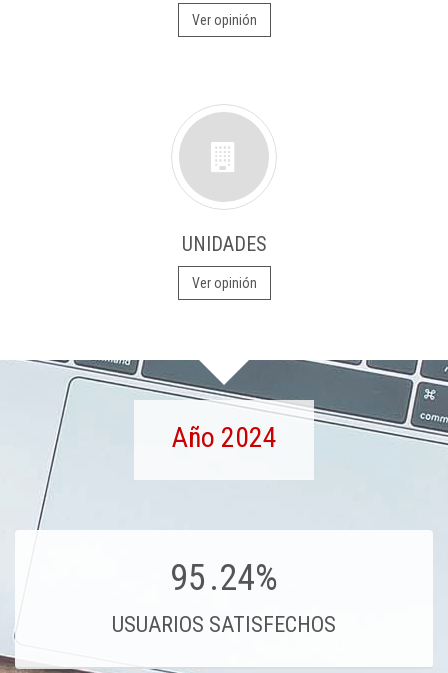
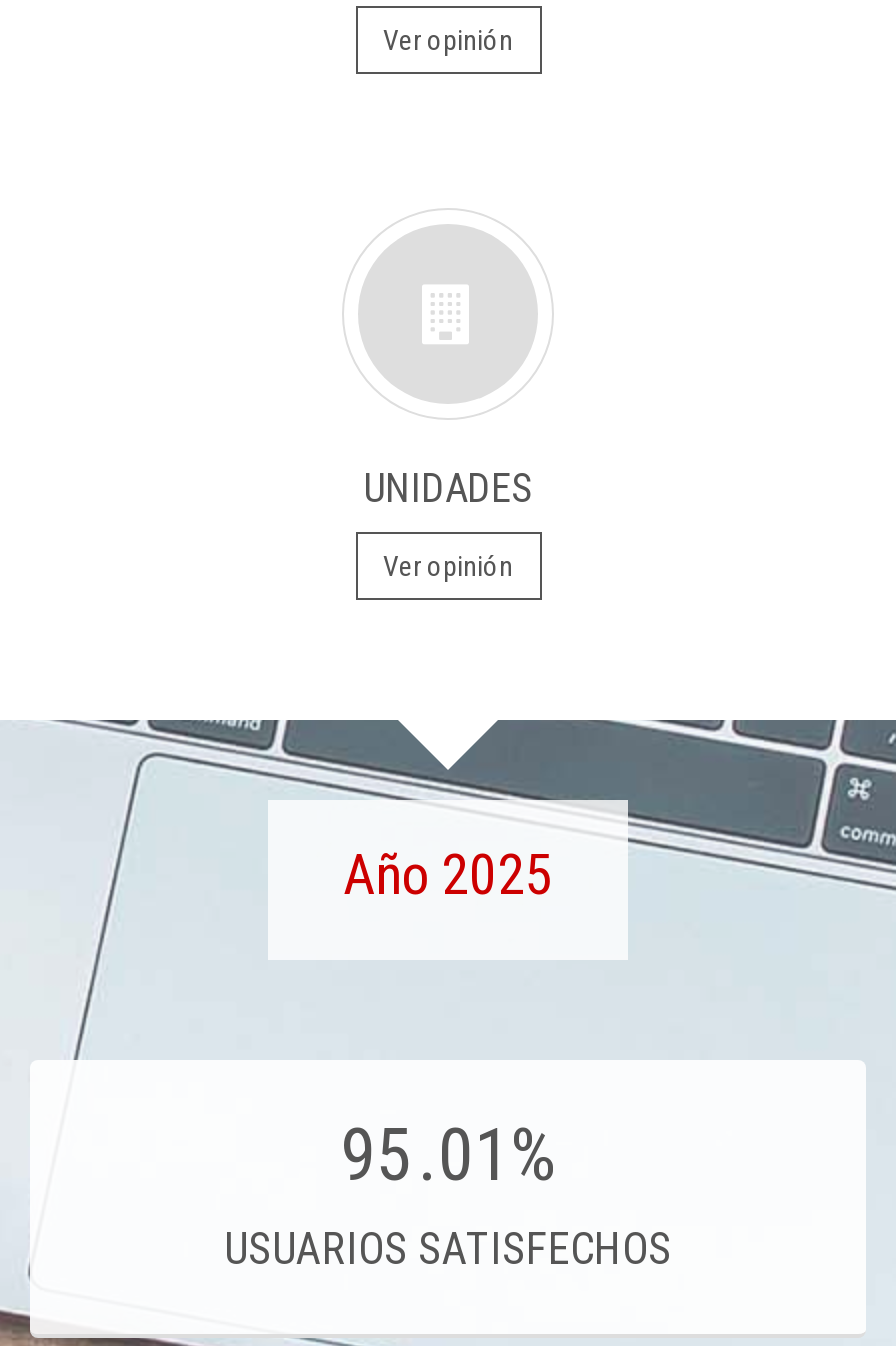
[171,421,276,454] Año 2024 -> [343,842,553,908] Año 2025
[170,557,278,599] 95 .24% -> [340,1114,556,1198] 95 .01%

